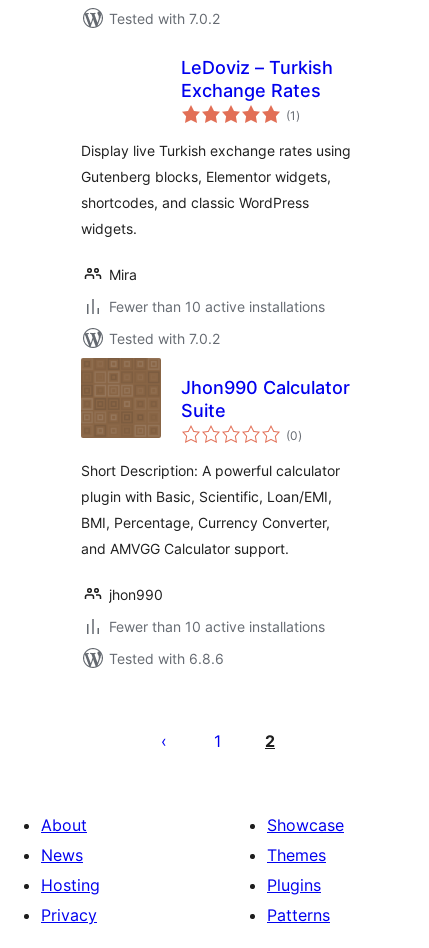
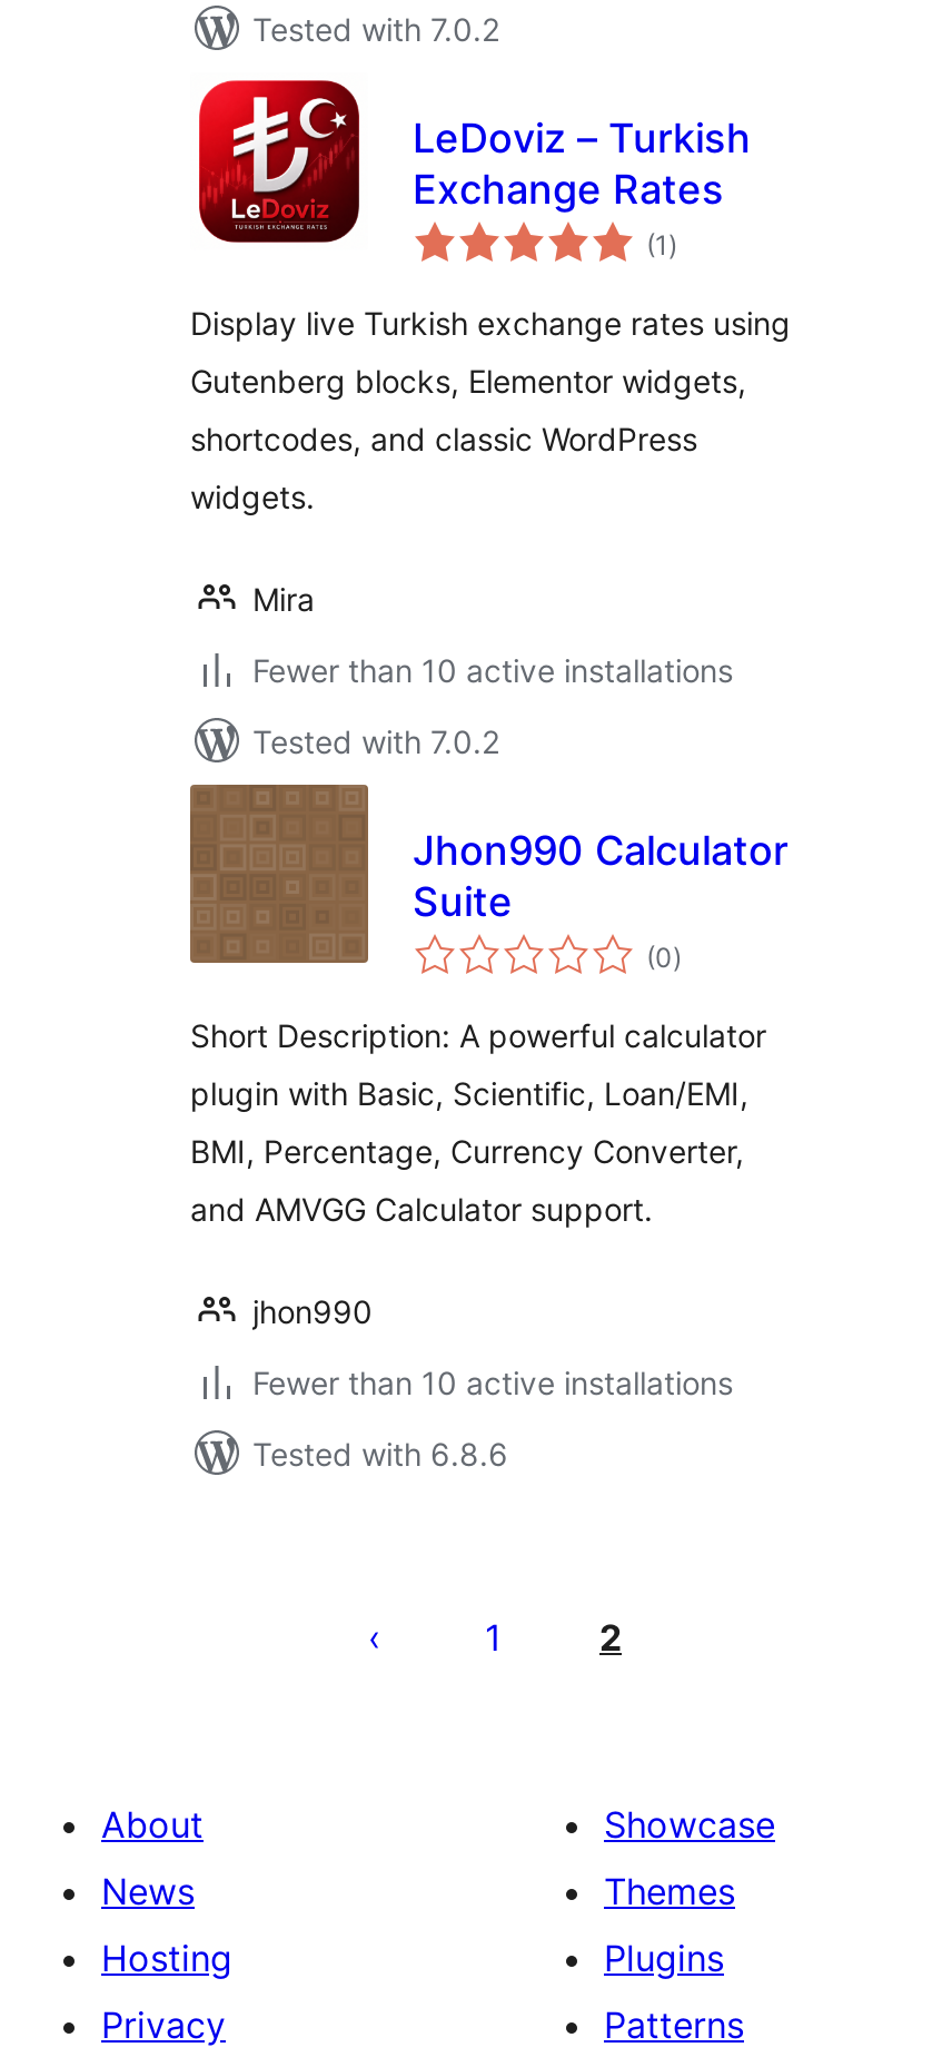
none -> [197,77,361,246] [image]

